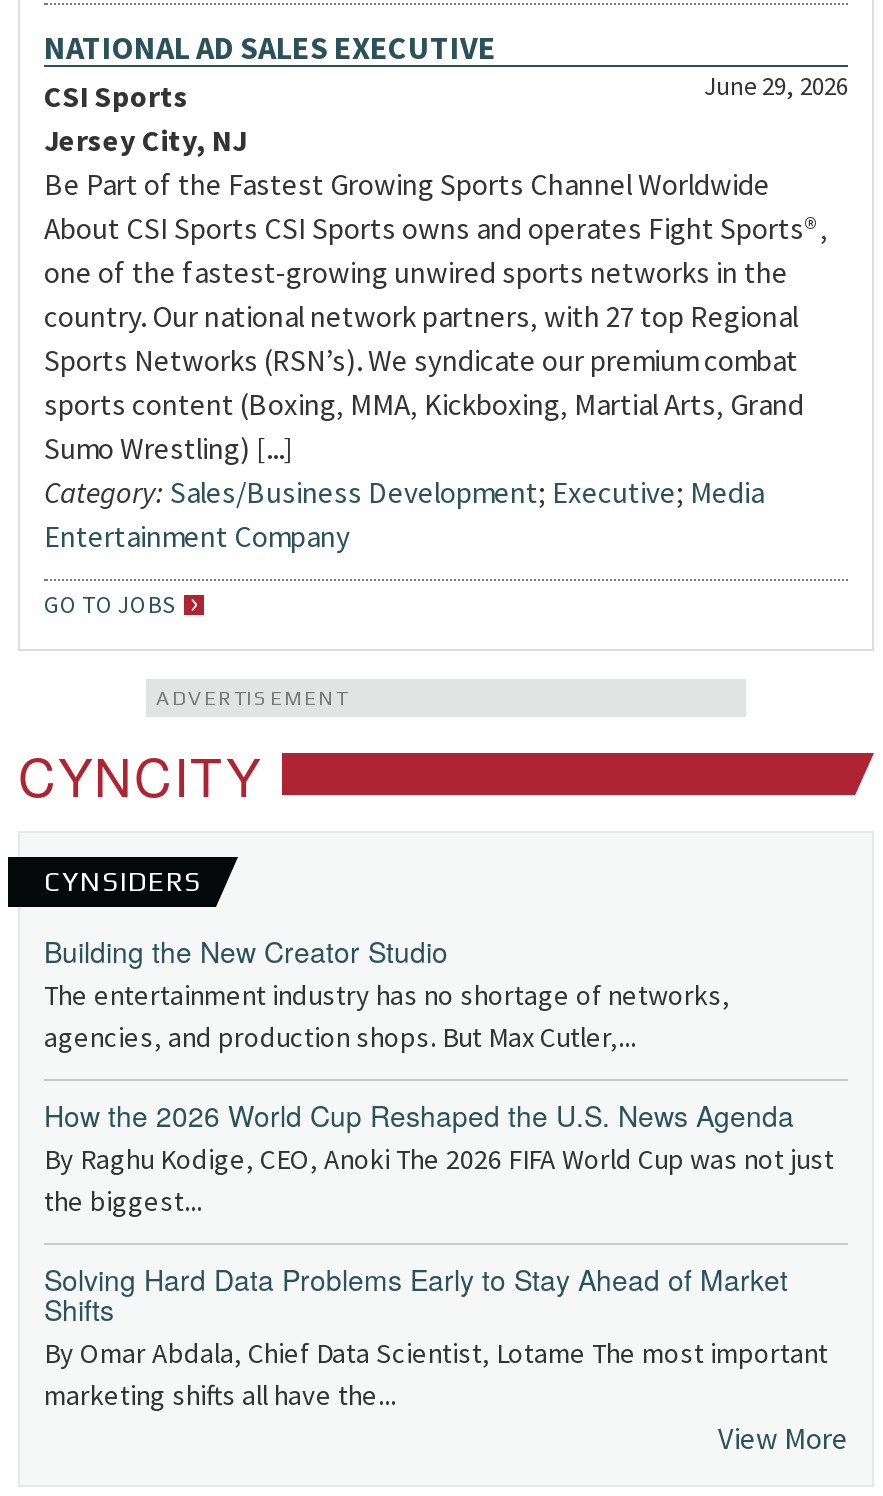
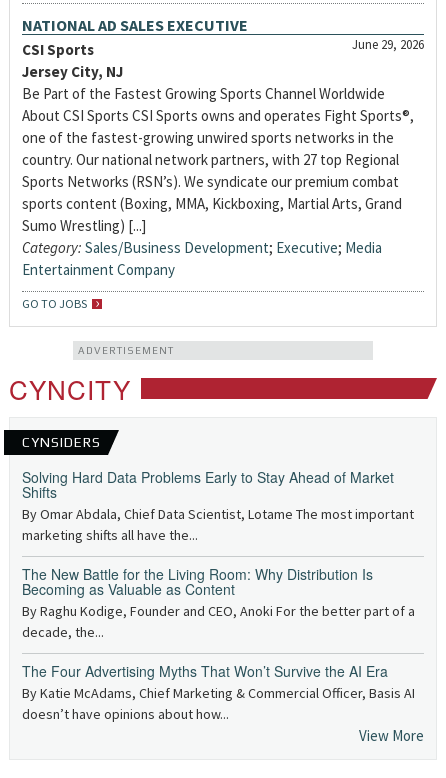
[44,931,834,1219] Building the New Creator Studio | The entertainment industry has no shortage of networks, | agencies, and production shops. But Max Cutler,... | How the 2026 World Cup Reshaped the U.S. News Agenda | By Raghu Kodige, CEO, Anoki The 2026 FIFA World Cup was not just | the biggest... -> none
moved [44,1259,828,1413] -> [22,467,414,544]: Solving Hard Data Problems Early to Stay Ahead of Market | Shifts | By Omar Abdala, Chief Data Scientist, Lotame The most important | marketing shifts all have the...
none -> [22,564,415,723] The New Battle for the Living Room: Why Distribution Is | Becoming as Valuable as Content | By Raghu Kodige, Founder and CEO, Anoki For the better part of a | decade, the... | The Four Advertising Myths That Won’t Survive the AI Era | By Katie McAdams, Chief Marketing & Commercial Officer, Basis AI | doesn’t have opinions about how...

